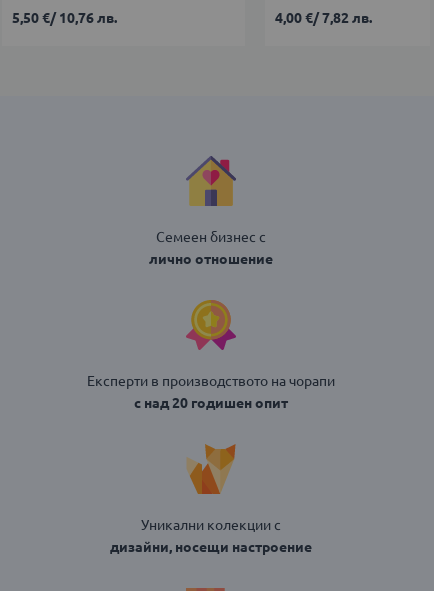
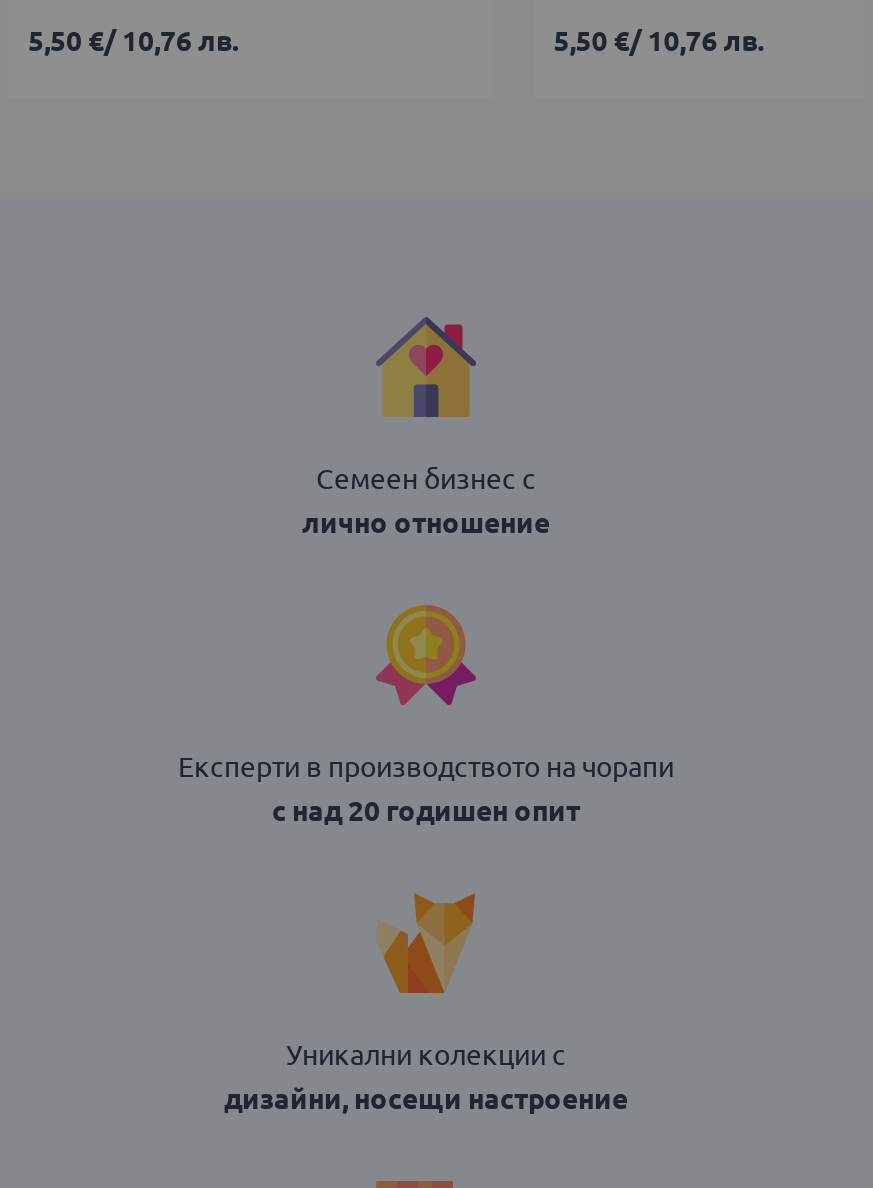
[275,10,372,26] 4,00 €/ 7,82 лв. -> [554,25,764,57] 5,50 €/ 10,76 лв.

